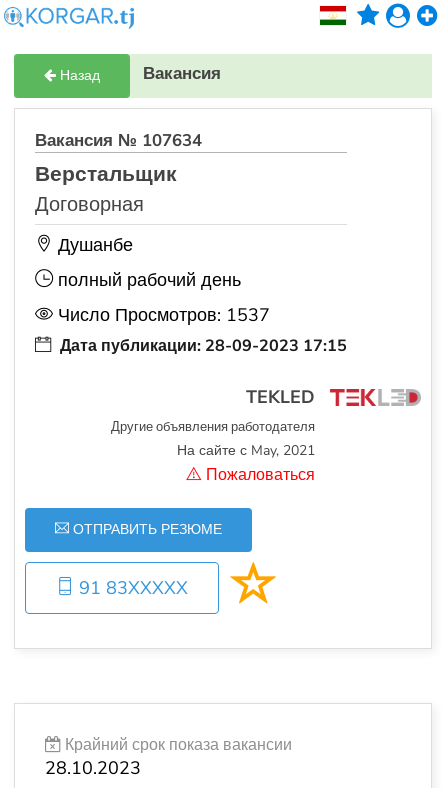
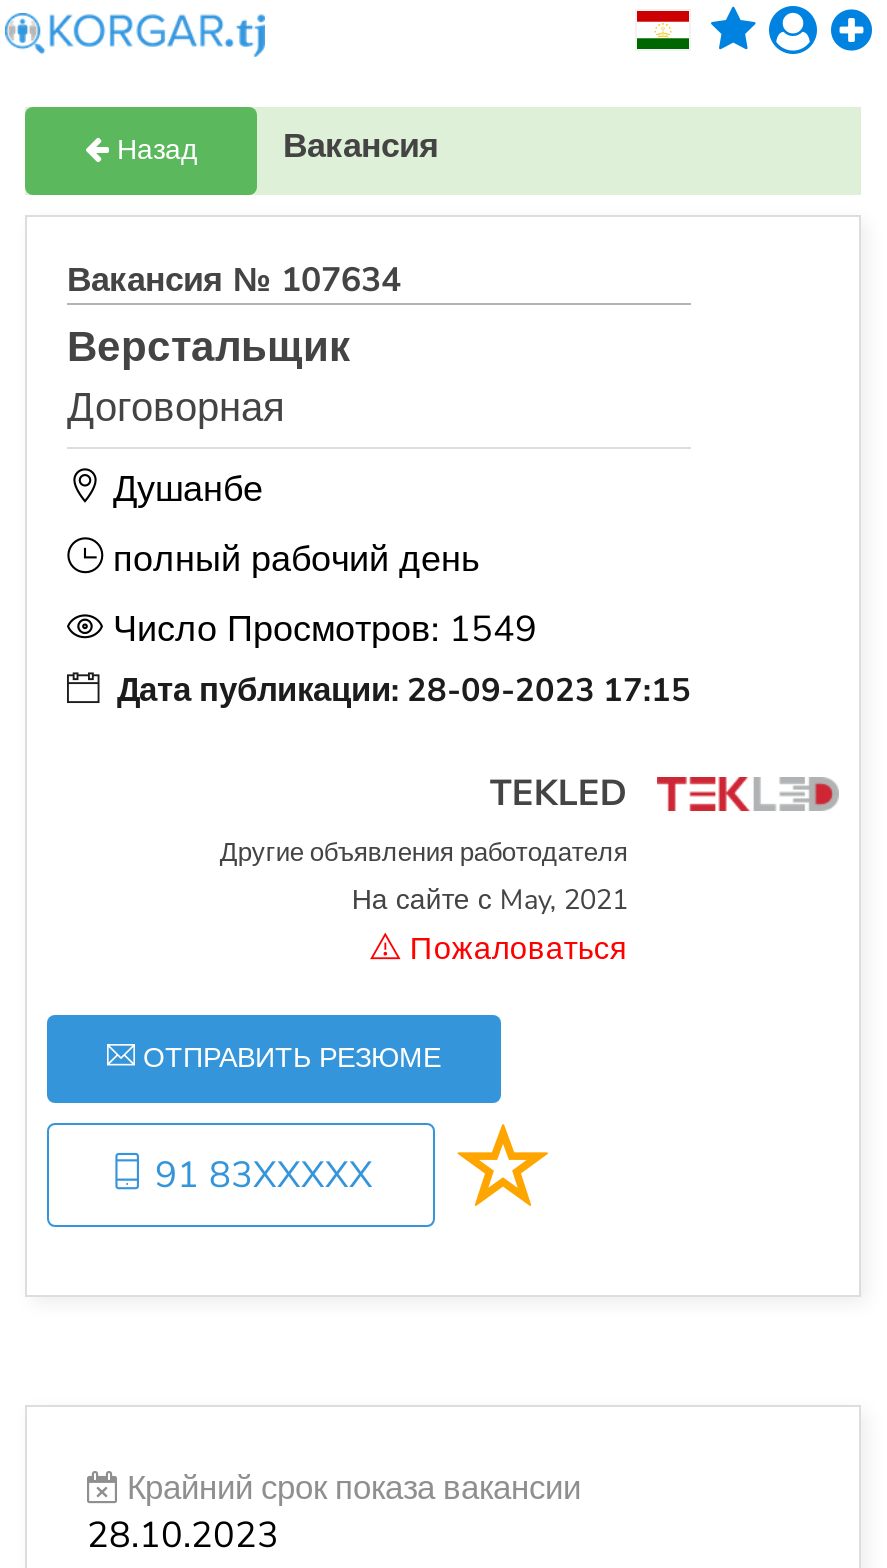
[58,303,270,327] Число Просмотров: 1537 -> [113,605,537,653] Число Просмотров: 1549

